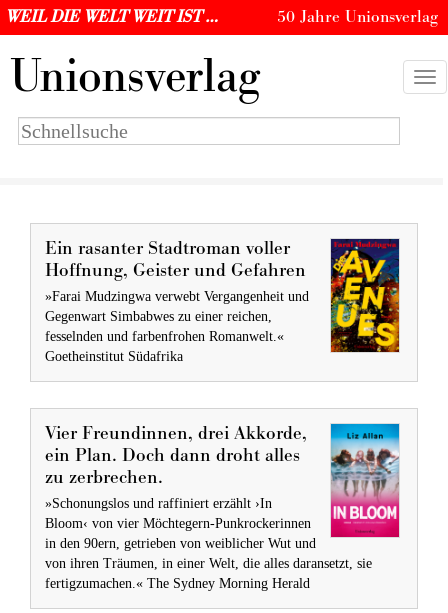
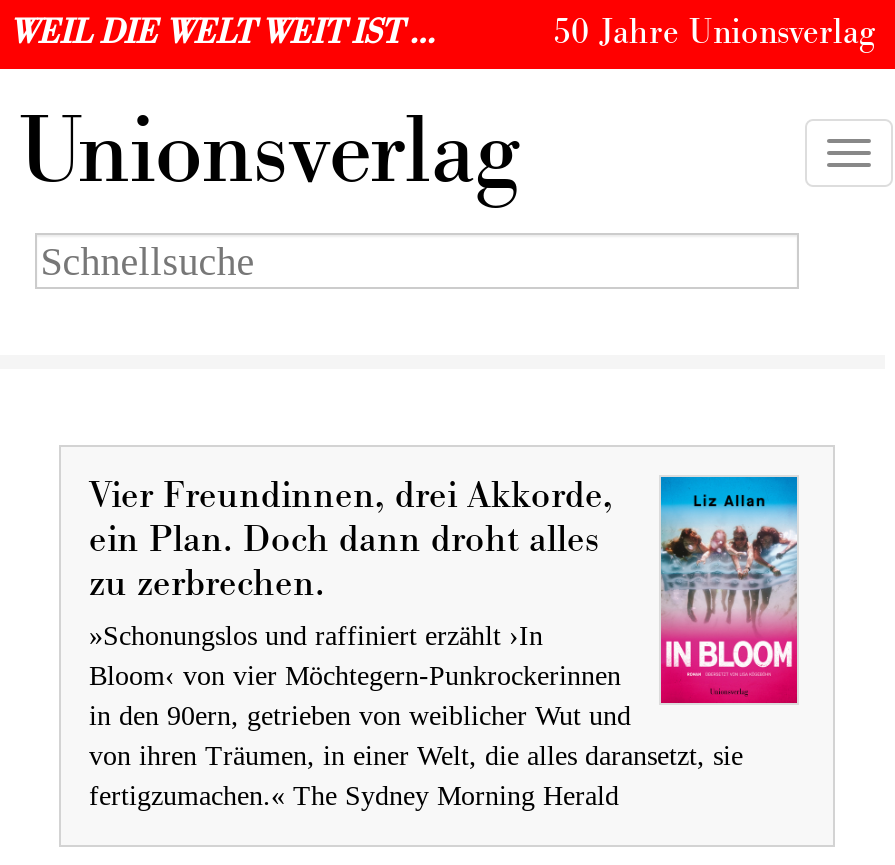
[45,237,400,364] [image] | Ein rasanter Stadtroman voller | Hoffnung, Geister und Gefahren | »Farai Mudzingwa verwebt Vergangenheit und | Gegenwart Simbabwes zu einer reichen, | fesselnden und farbenfrohen Romanwelt.« | Goetheinstitut Südafrika -> none

